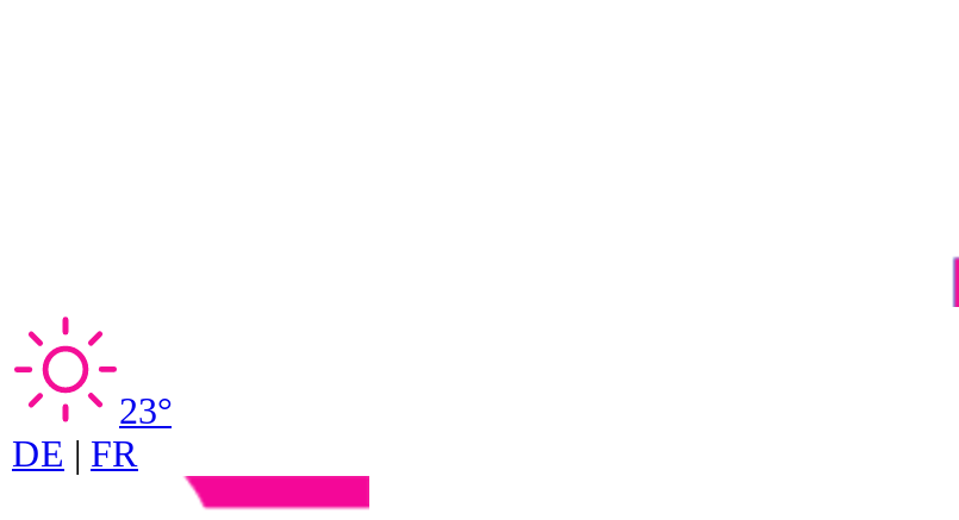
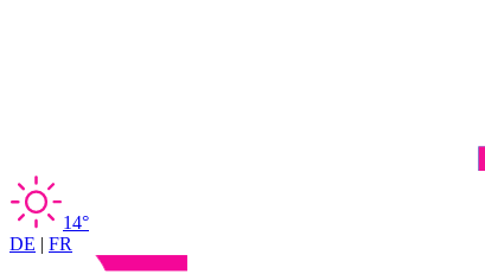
[119,390,172,431] 23° -> [63,212,89,232] 14°

